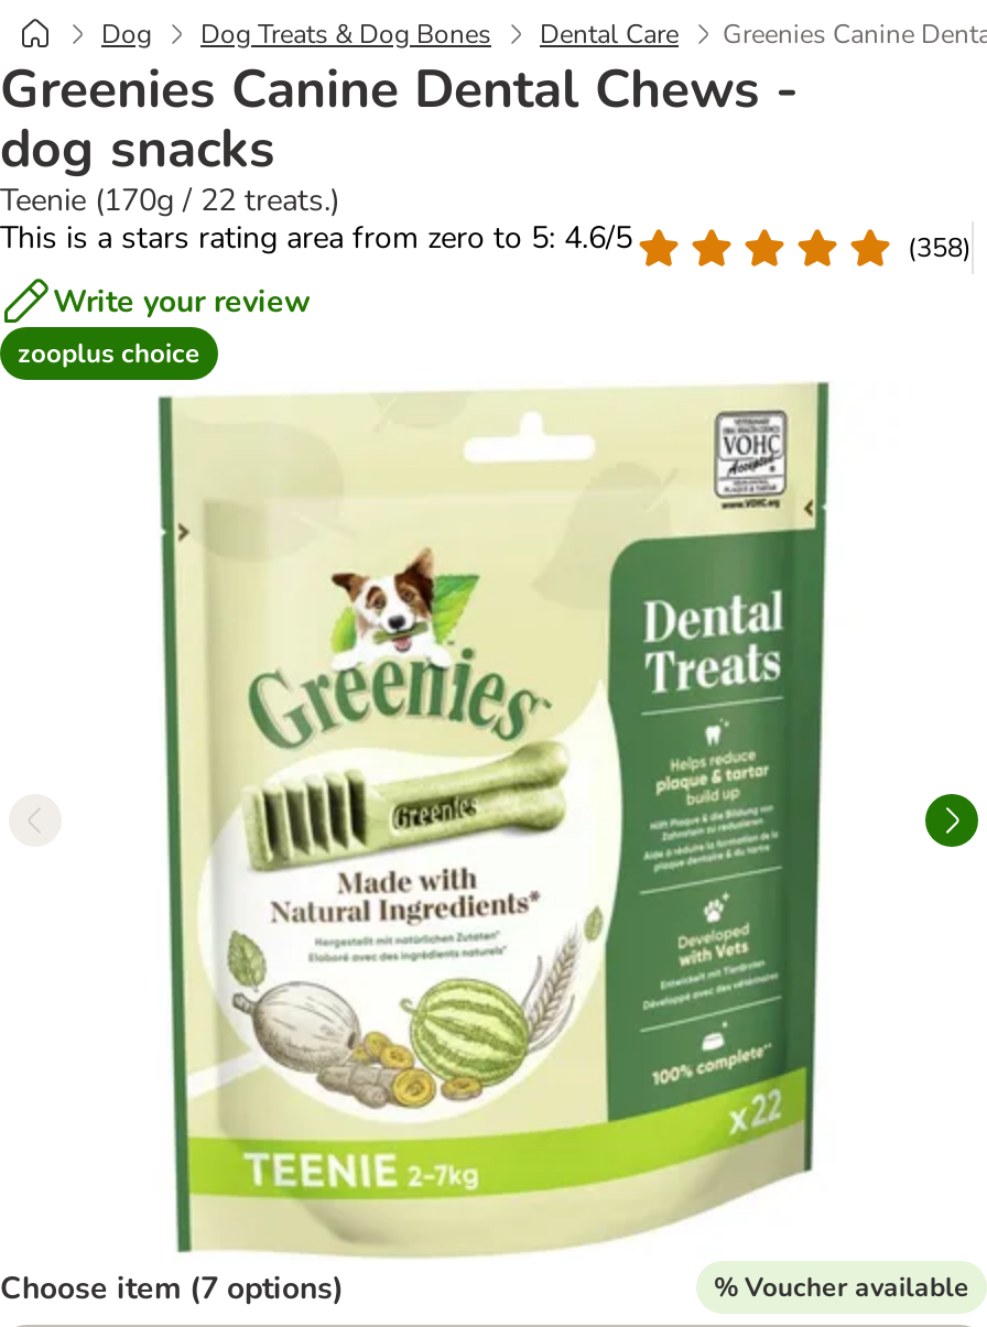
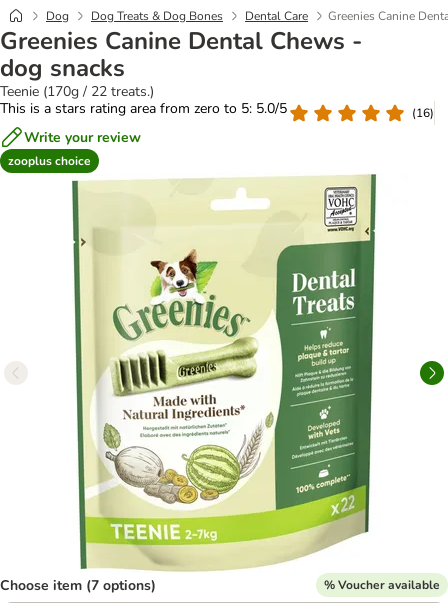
[0,217,632,259] This is a stars rating area from zero to 5: 4.6/5 -> [0,99,287,118] This is a stars rating area from zero to 5: 5.0/5
[908,229,972,264] (358) -> [412,104,434,120] (16)

